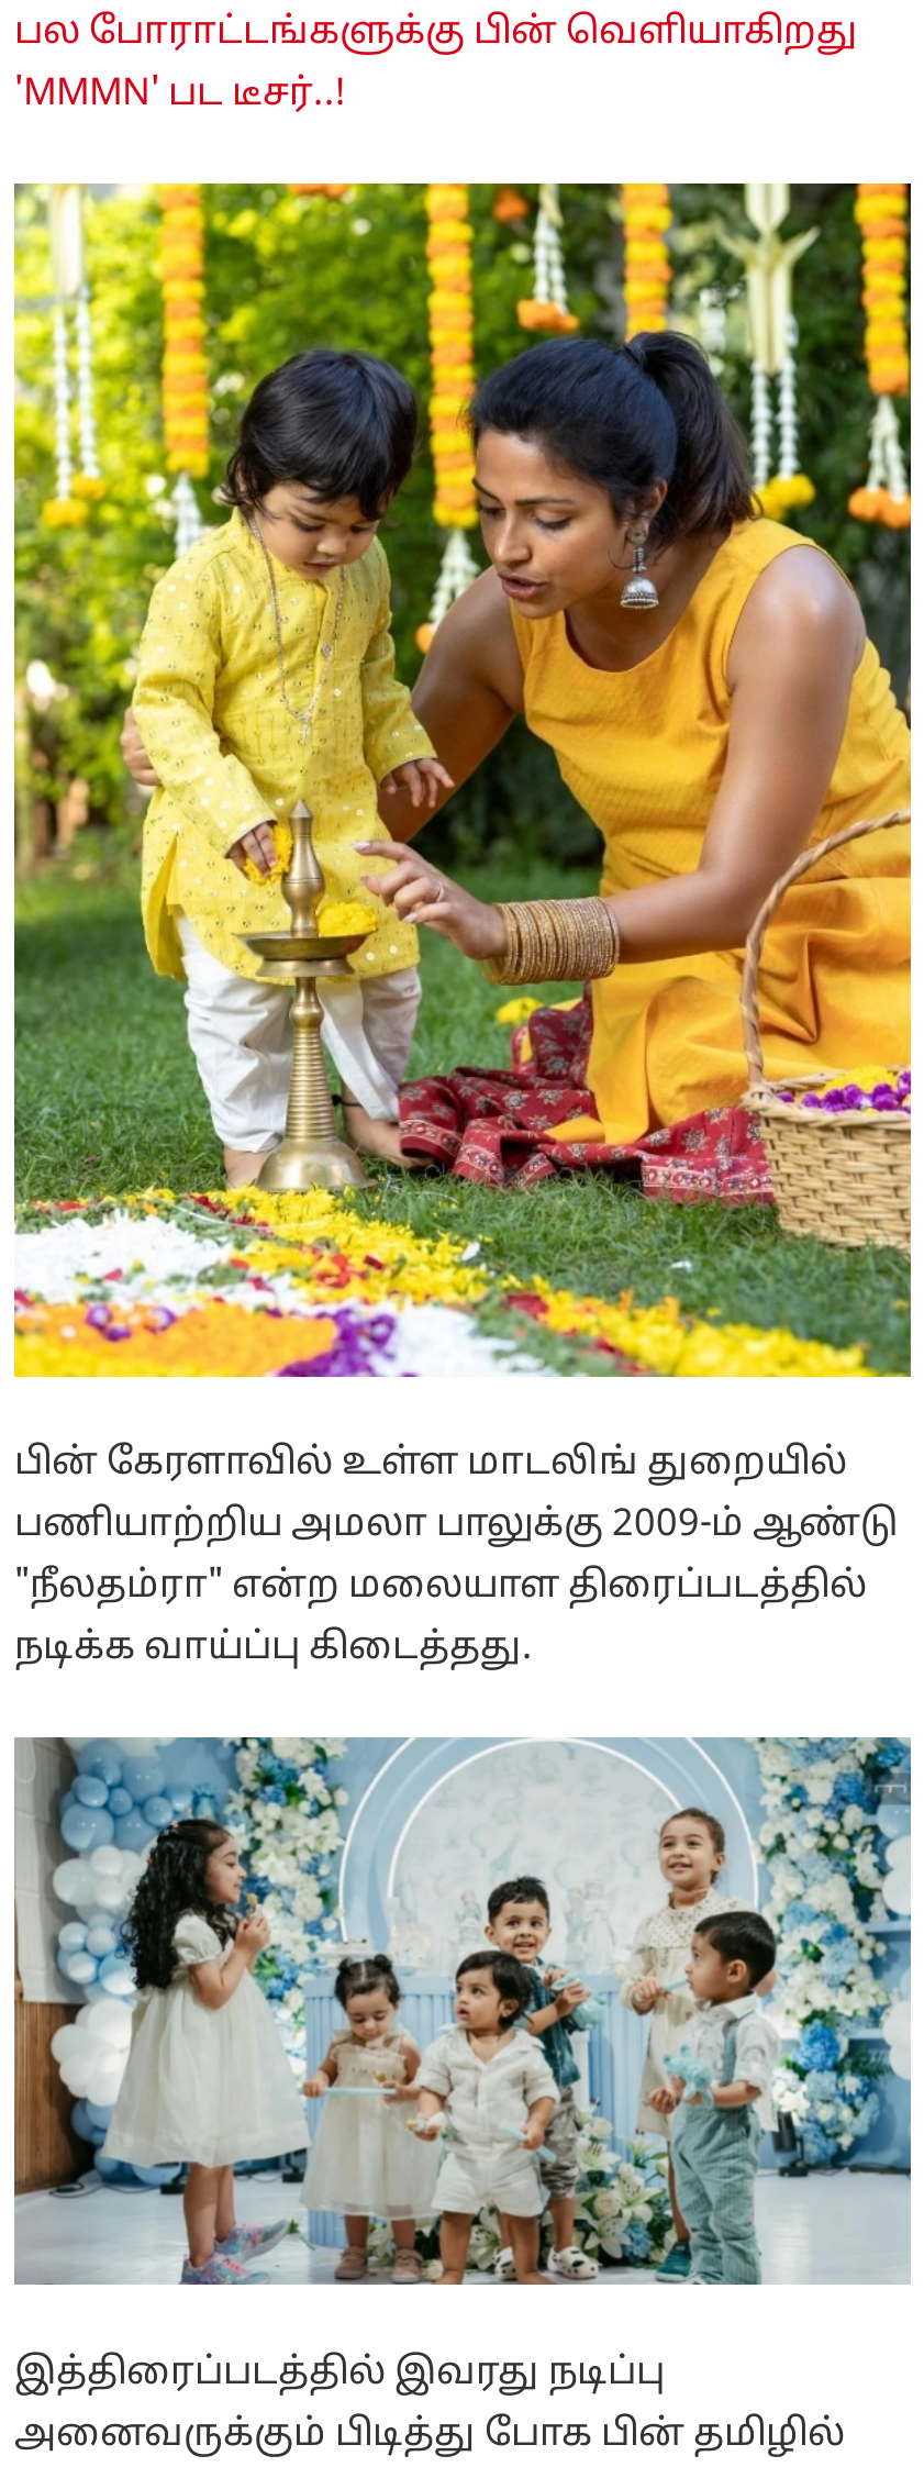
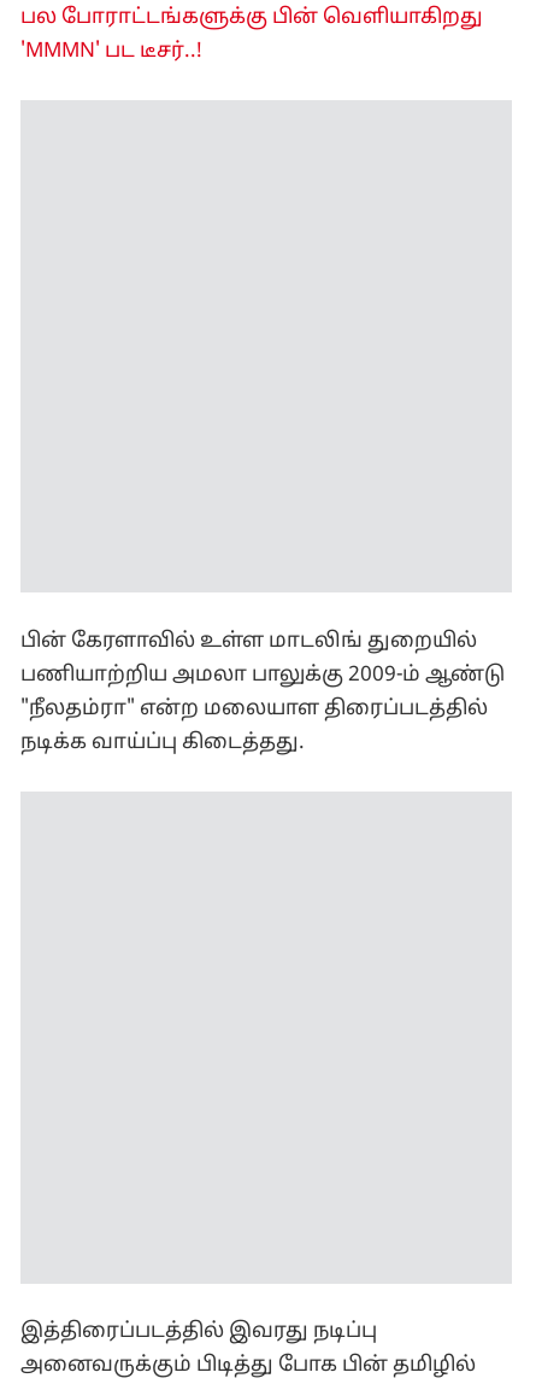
[12,182,913,1380] [image] -> none
moved [14,1441,898,1672] -> [20,628,505,755]: பின் கேரளாவில் உள்ள மாடலிங் துறையில் | பணியாற்றிய அமலா பாலுக்கு 2009-ம் ஆண்டு | "நீலதம்ரா" என்ற மலையாள திரைப்படத்தில் | நடிக்க வாய்ப்பு கிடைத்தது.
[12,1736,913,2286] [image] -> none

